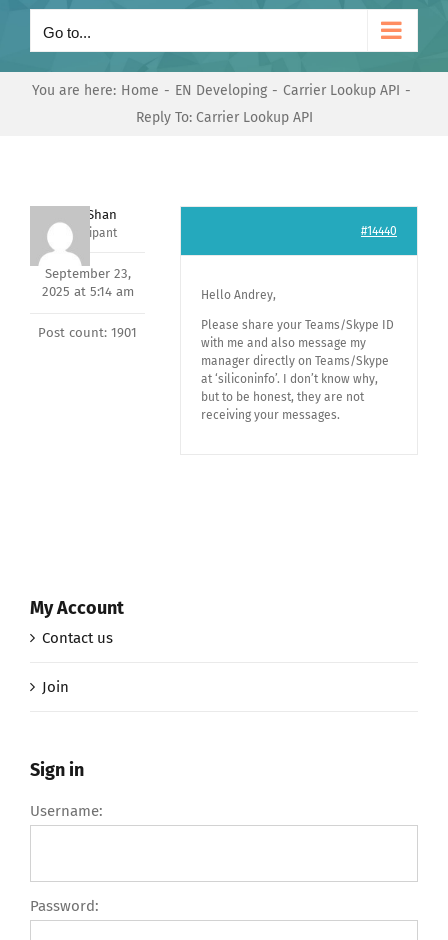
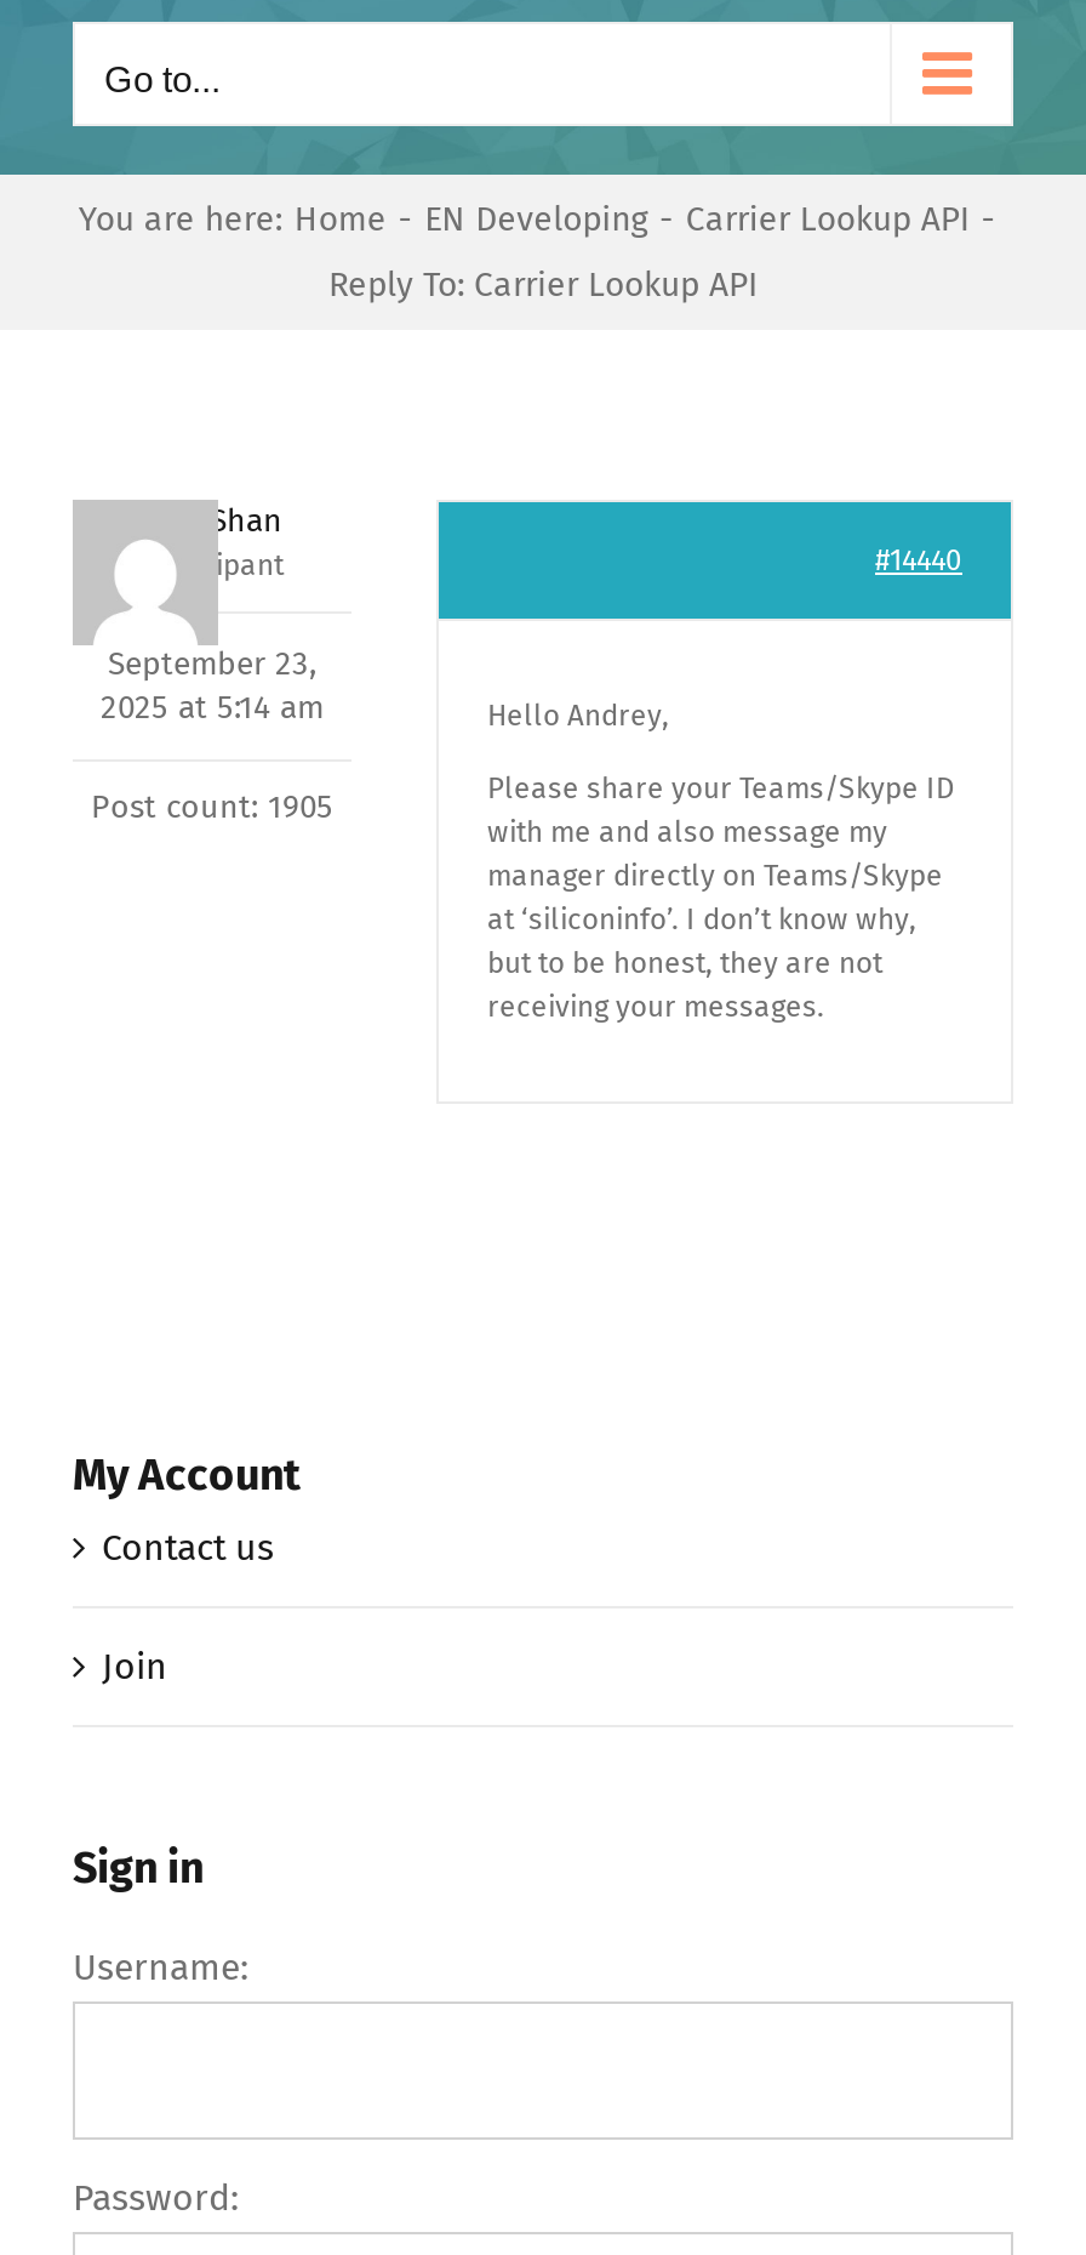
[38,325,137,340] Post count: 1901 -> [91,788,333,825] Post count: 1905

